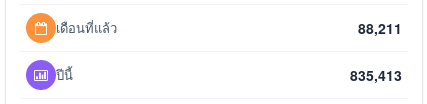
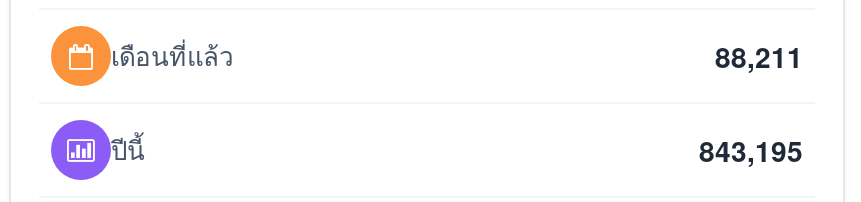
[350,65,402,85] 835,413 -> [699,130,803,170] 843,195

